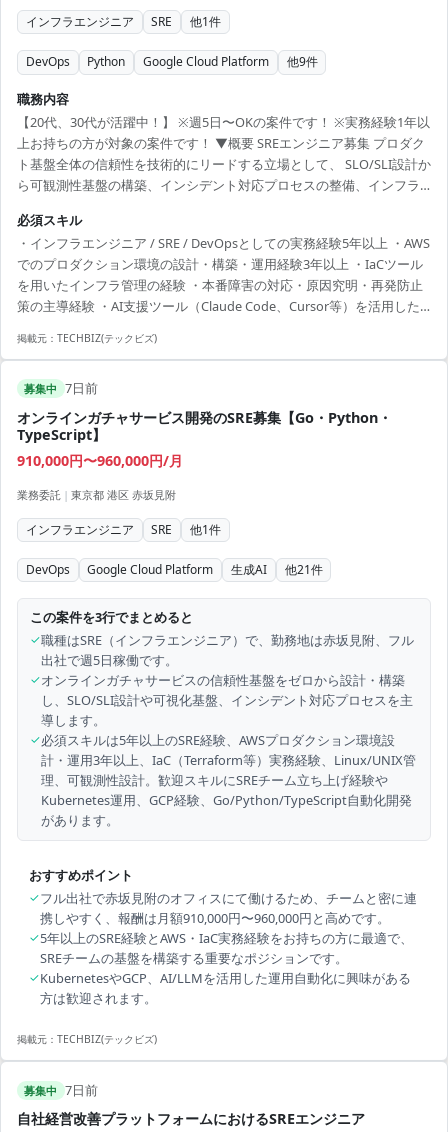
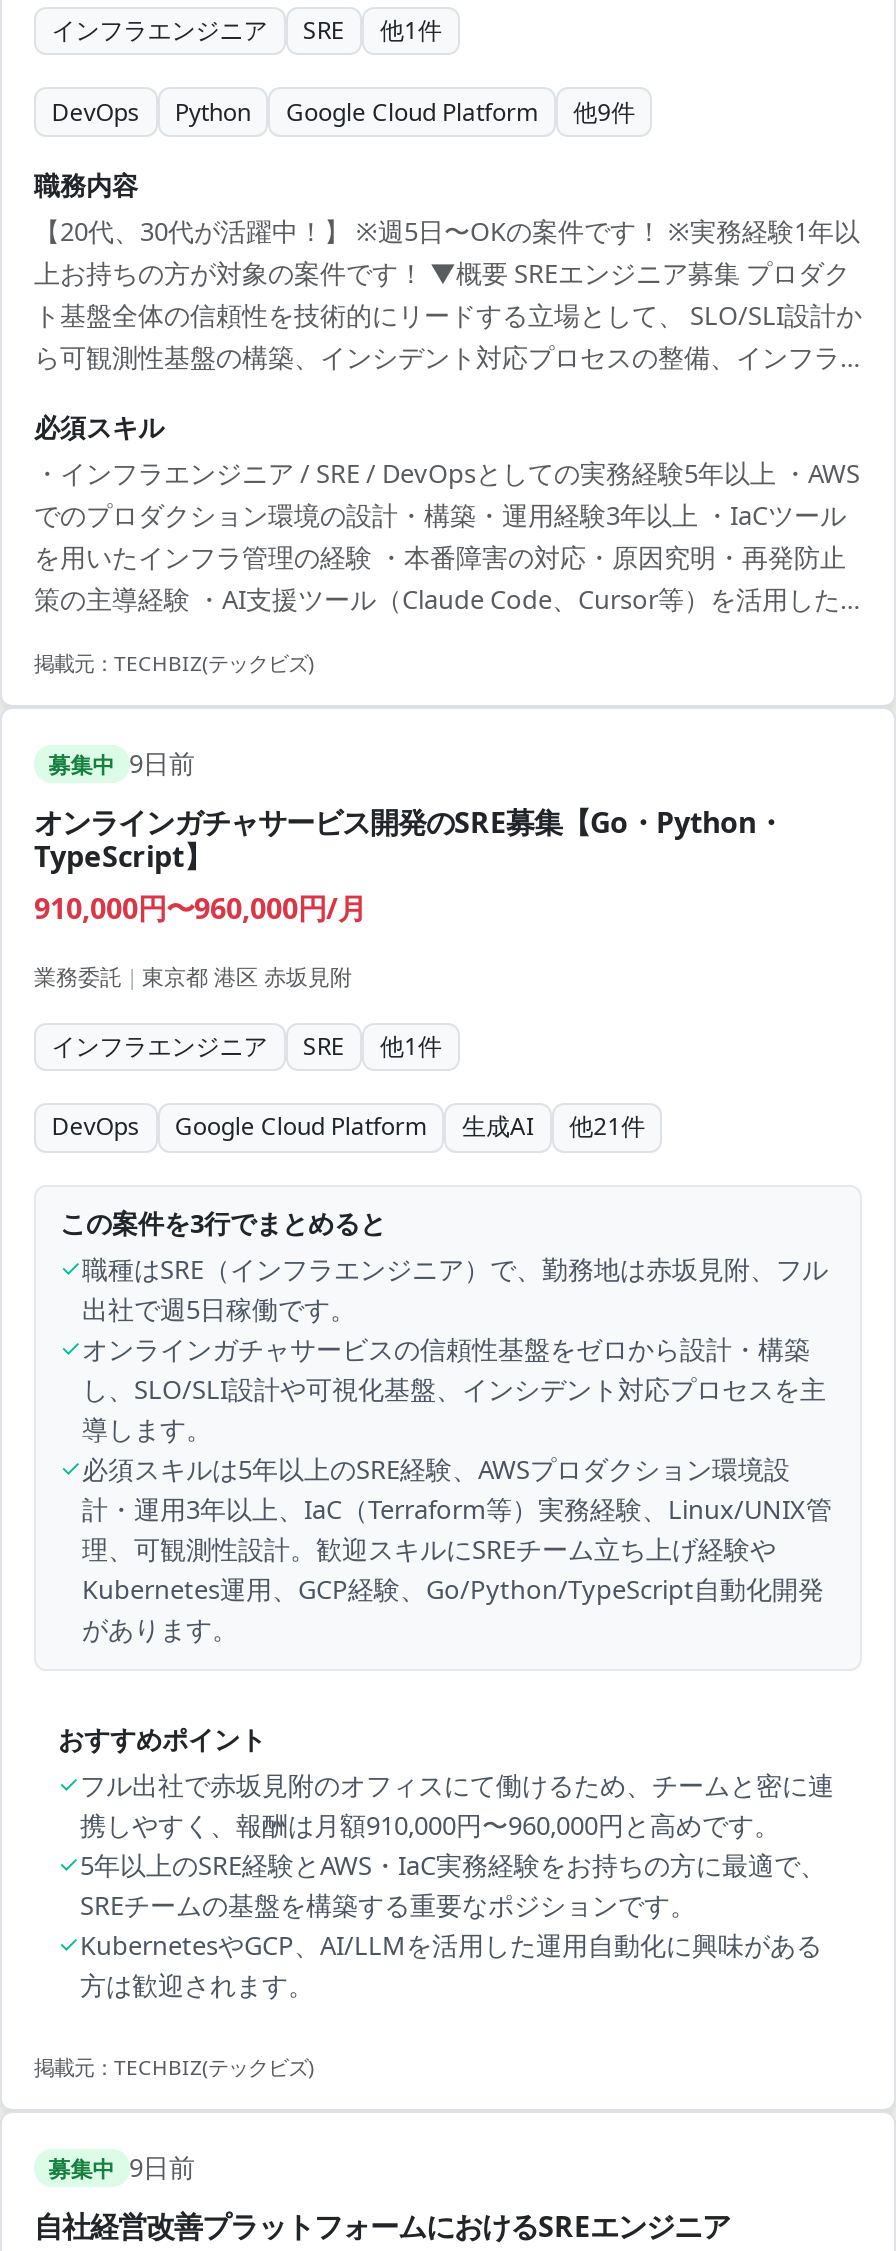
[24,379,97,397] 募集中 7日前 -> [49,745,195,781] 募集中 9日前
[24,1081,97,1099] 募集中 7日前 -> [49,2149,195,2185] 募集中 9日前

